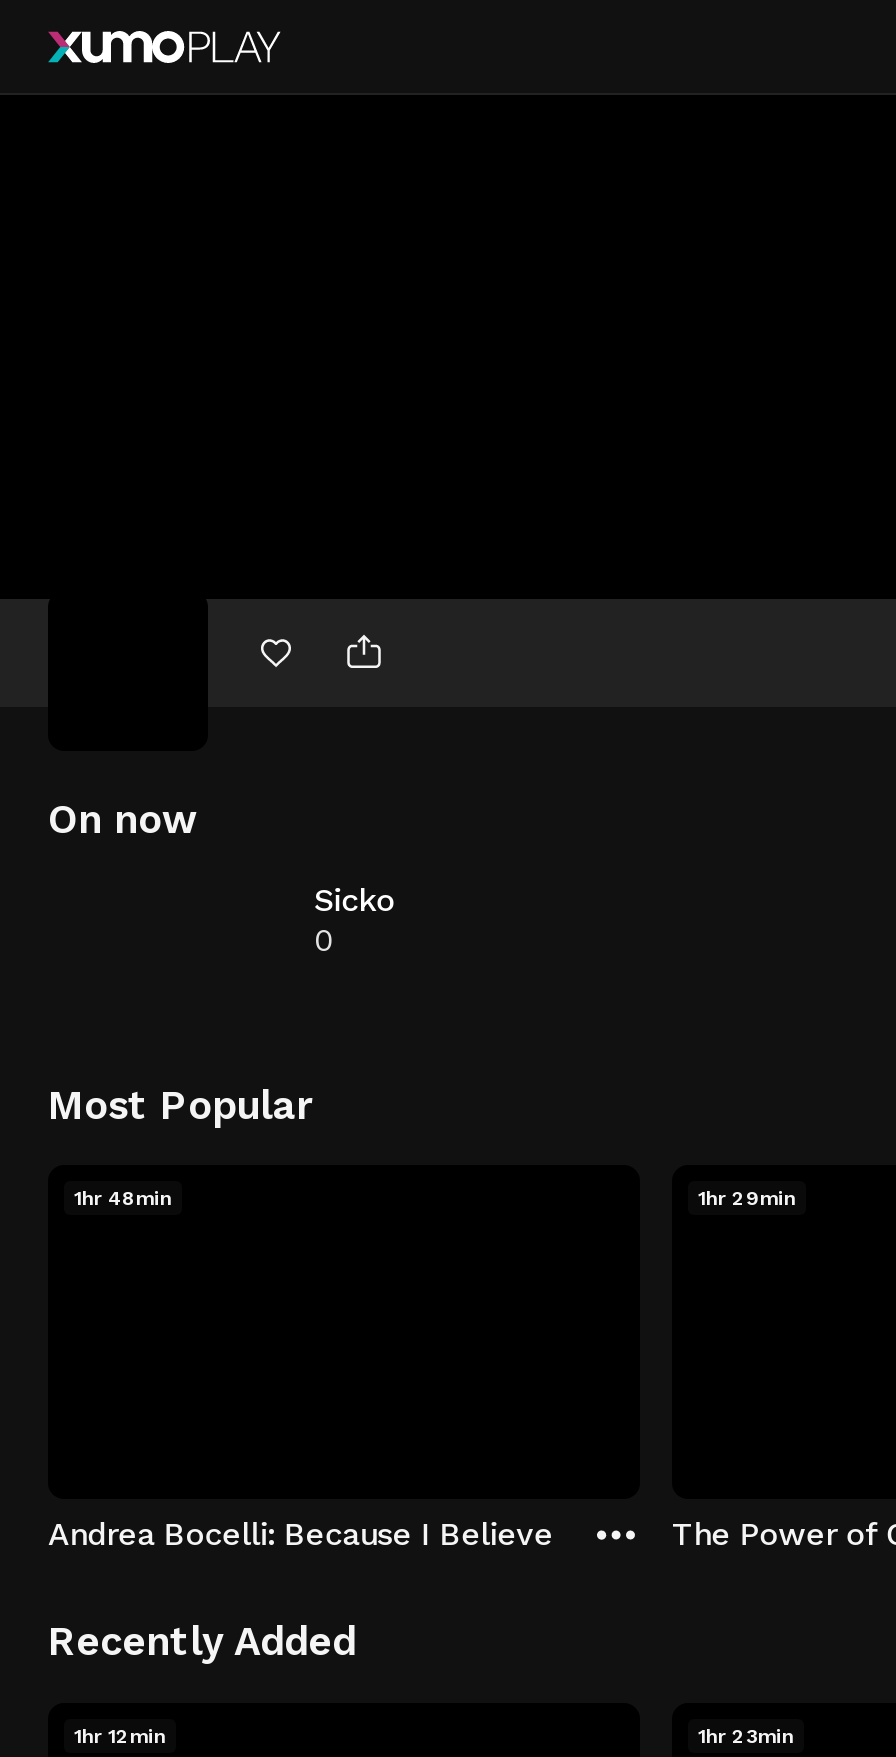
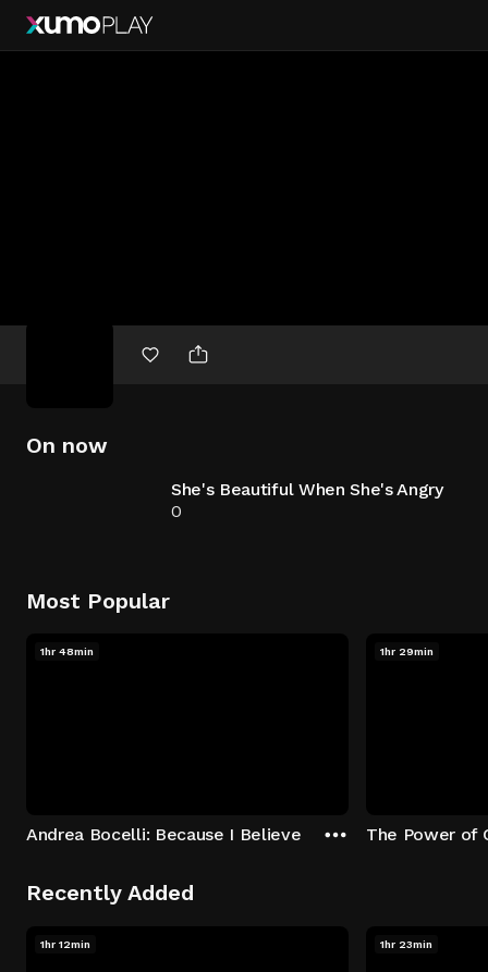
[314,881,395,919] Sicko -> [171,479,443,500] She's Beautiful When She's Angry

